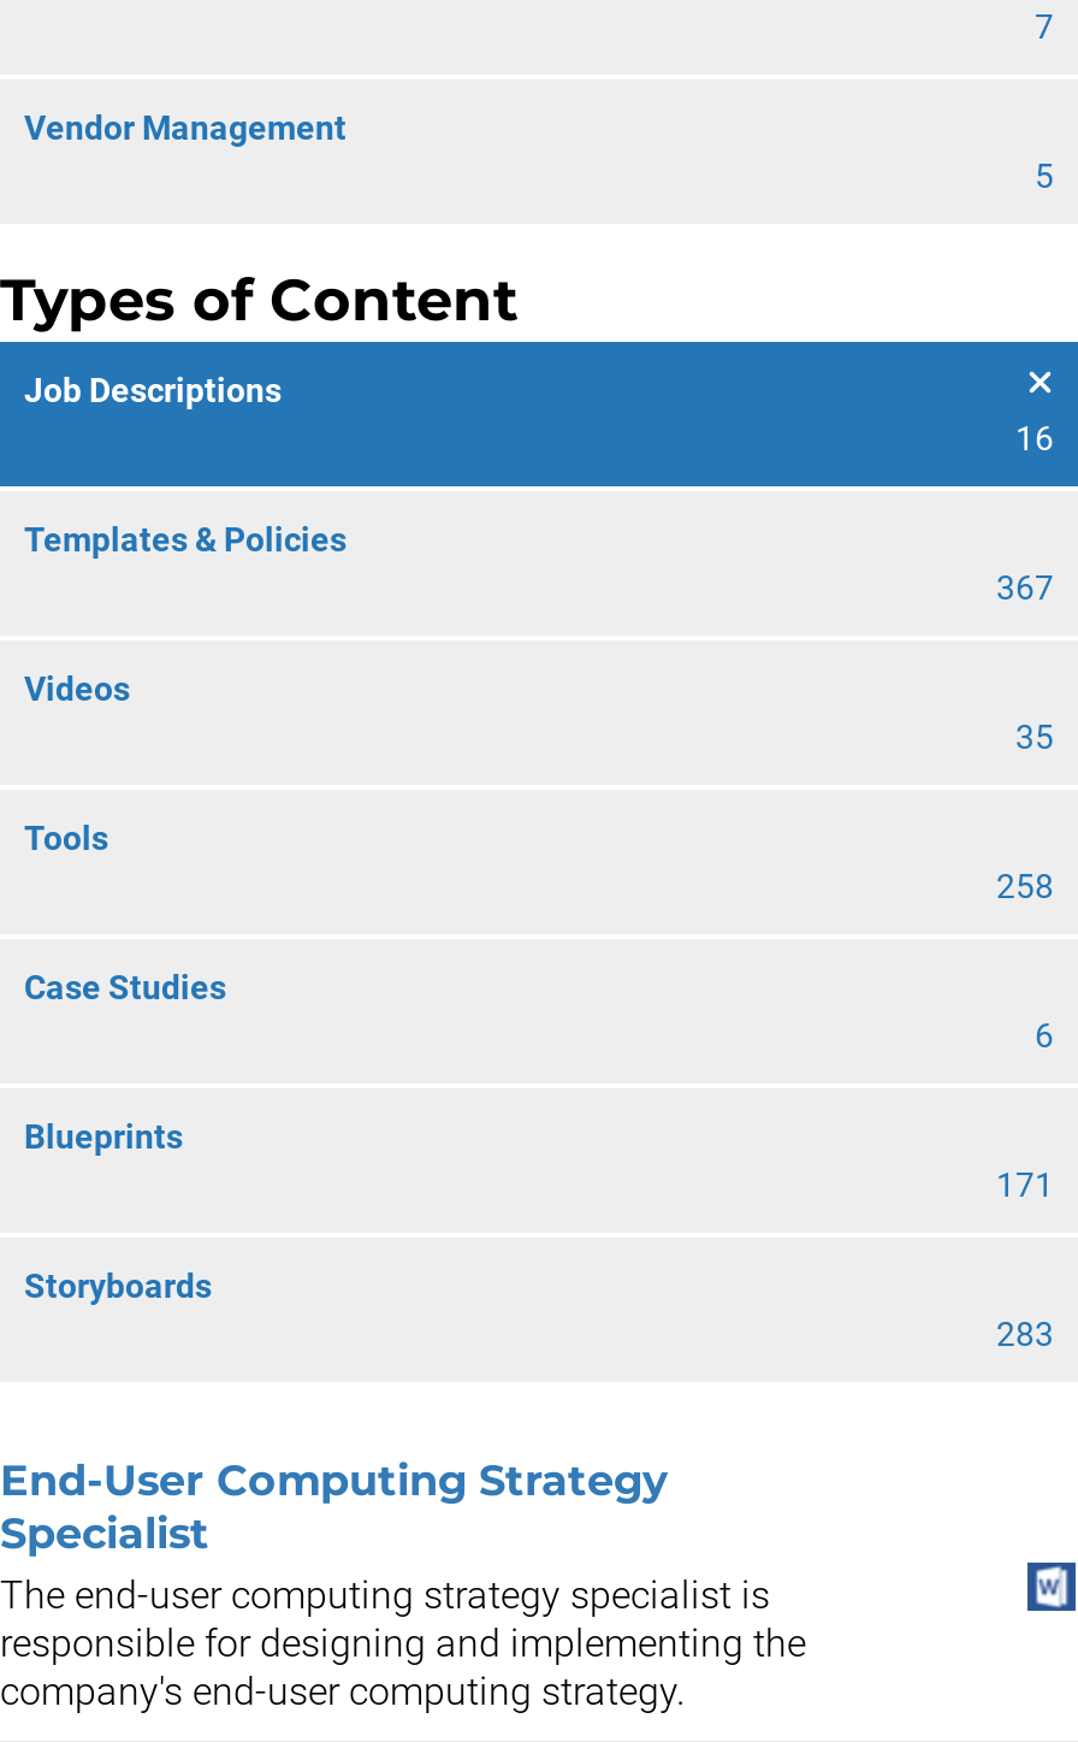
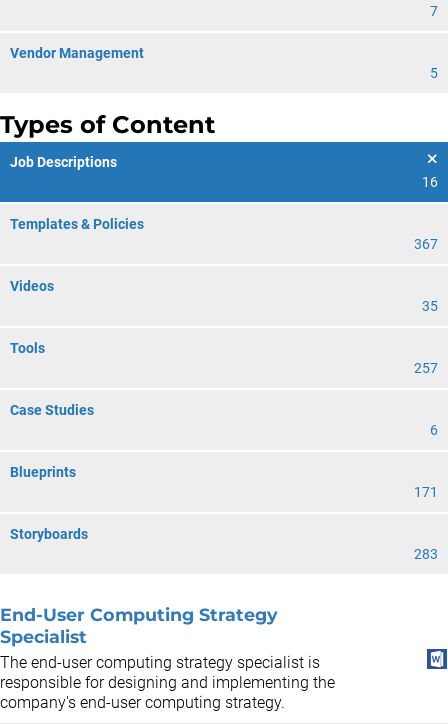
[996,867,1054,905] 258 -> [414,360,438,376] 257

